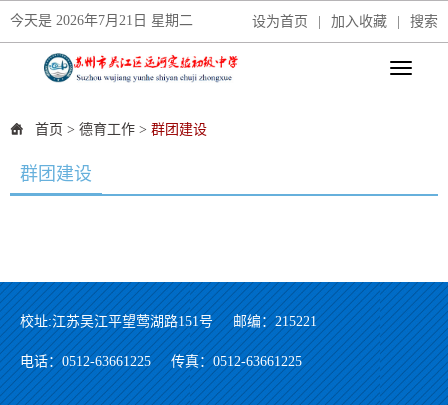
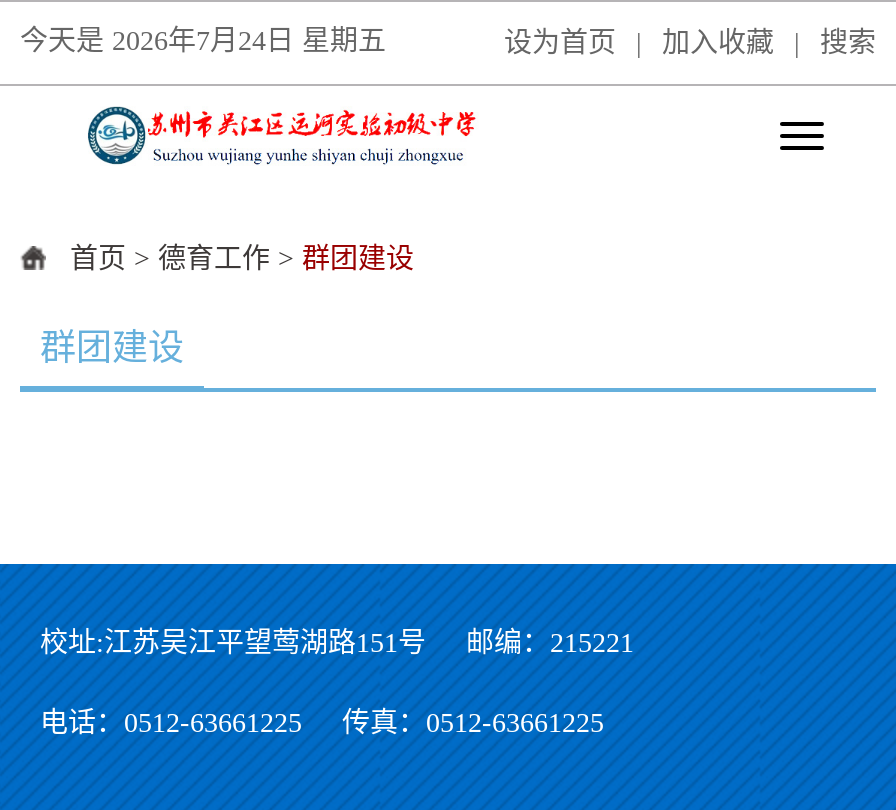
[10,13,193,28] 今天是2026年7月21日 星期二 -> [20,26,386,56] 今天是2026年7月24日 星期五

